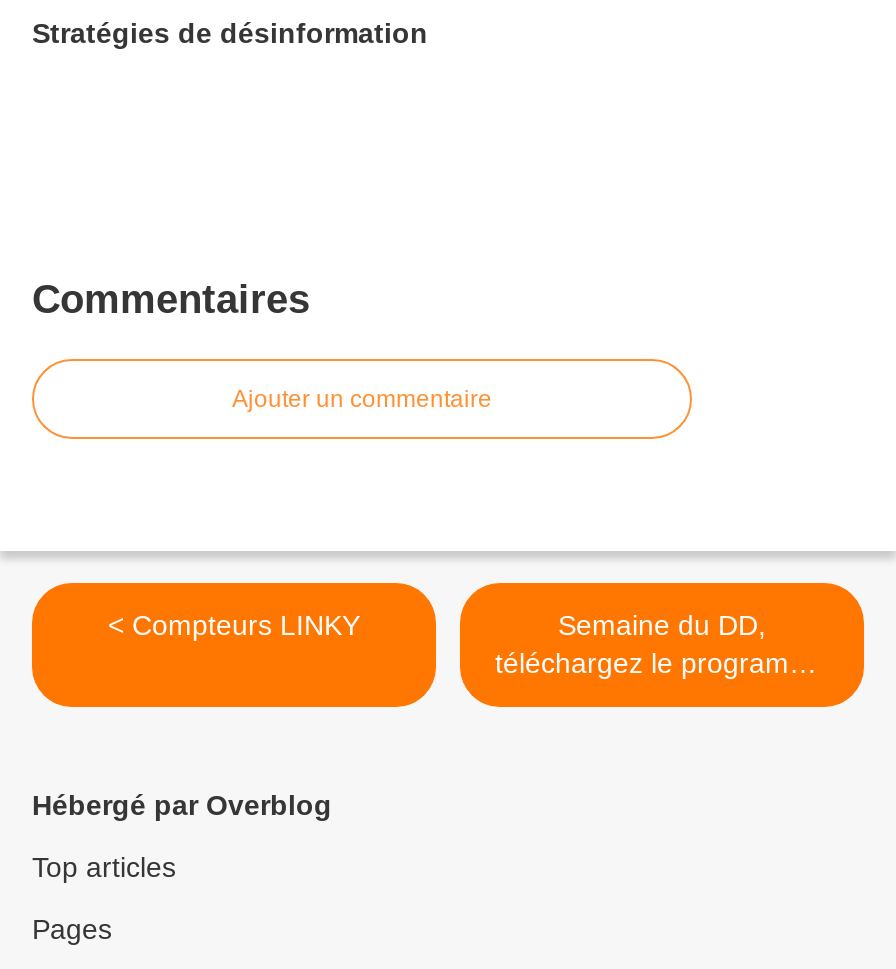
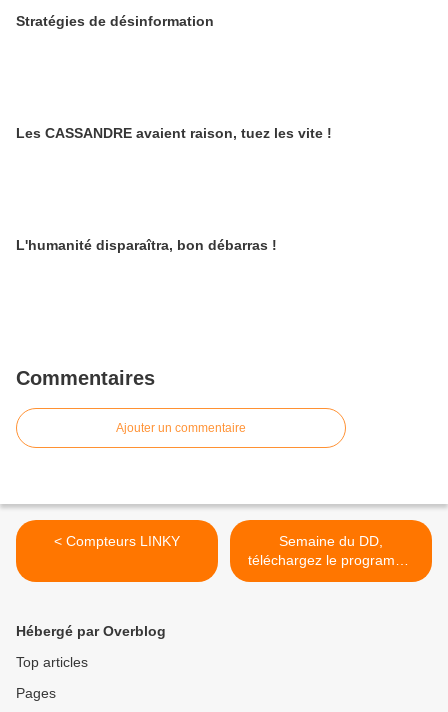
none -> [16,125,332,141] Les CASSANDRE avaient raison, tuez les vite !
none -> [16,237,277,253] L'humanité disparaîtra, bon débarras !

